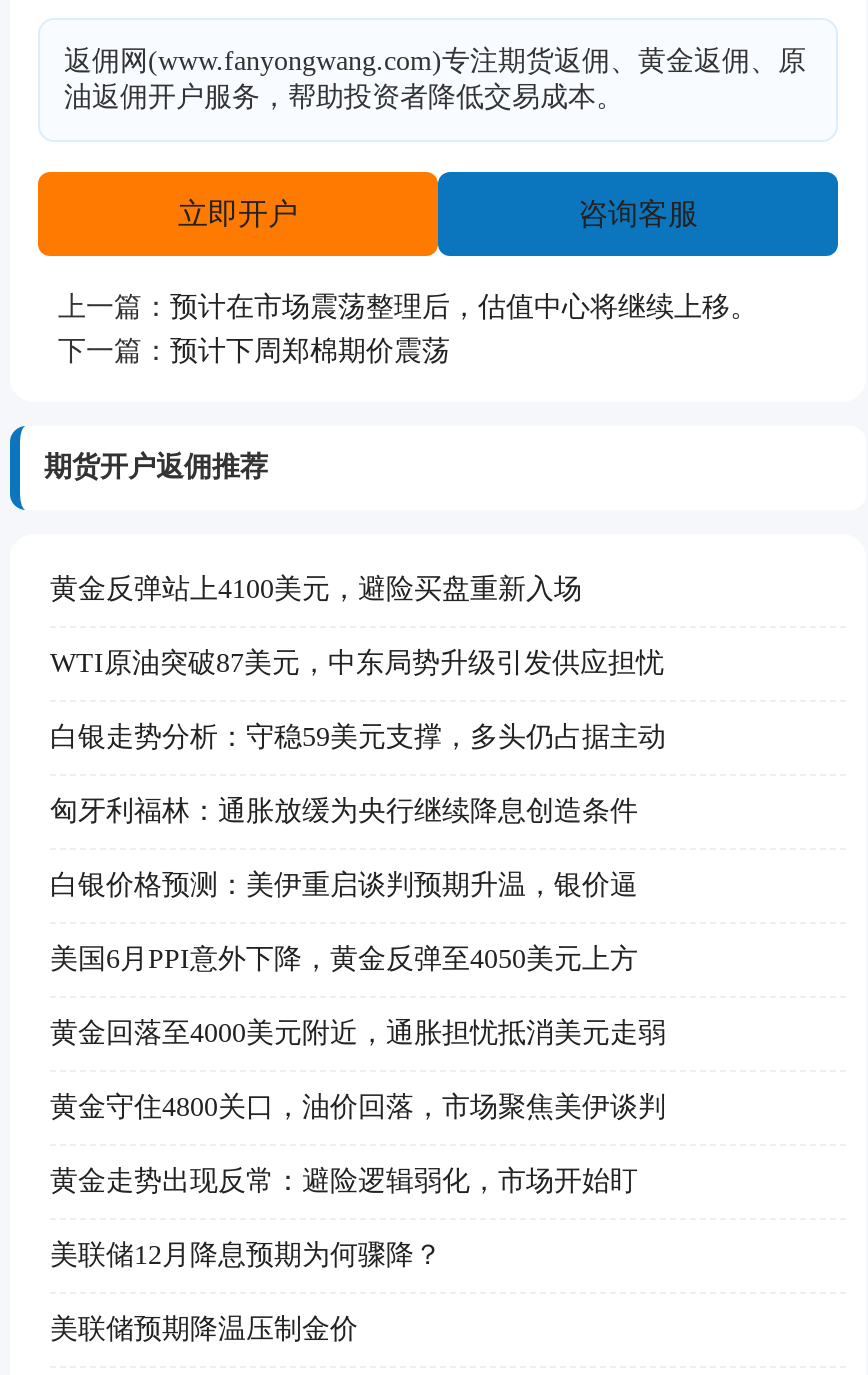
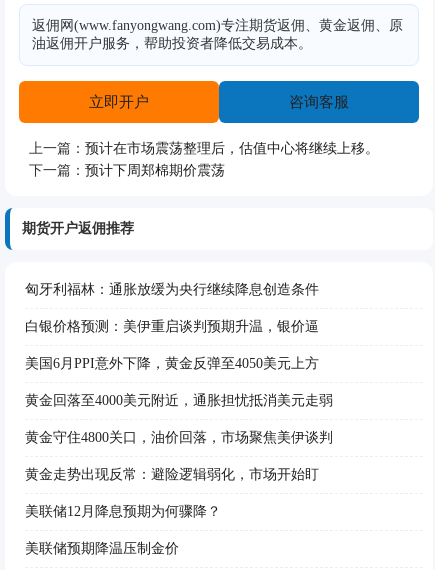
[50,574,666,752] 黄金反弹站上4100美元，避险买盘重新入场 | WTI原油突破87美元，中东局势升级引发供应担忧 | 白银走势分析：守稳59美元支撑，多头仍占据主动 -> none

